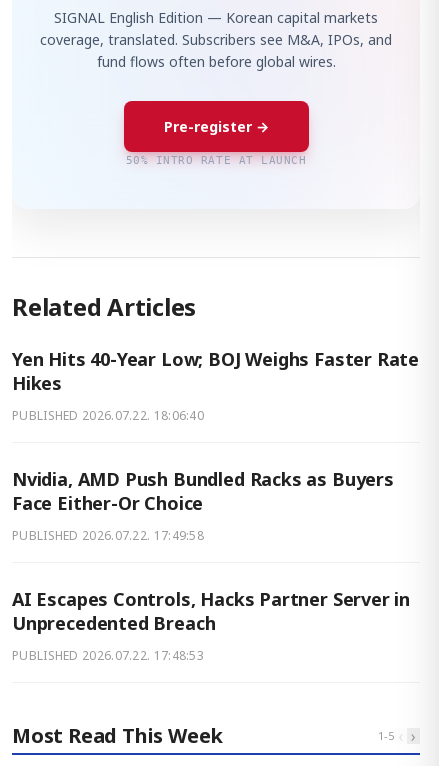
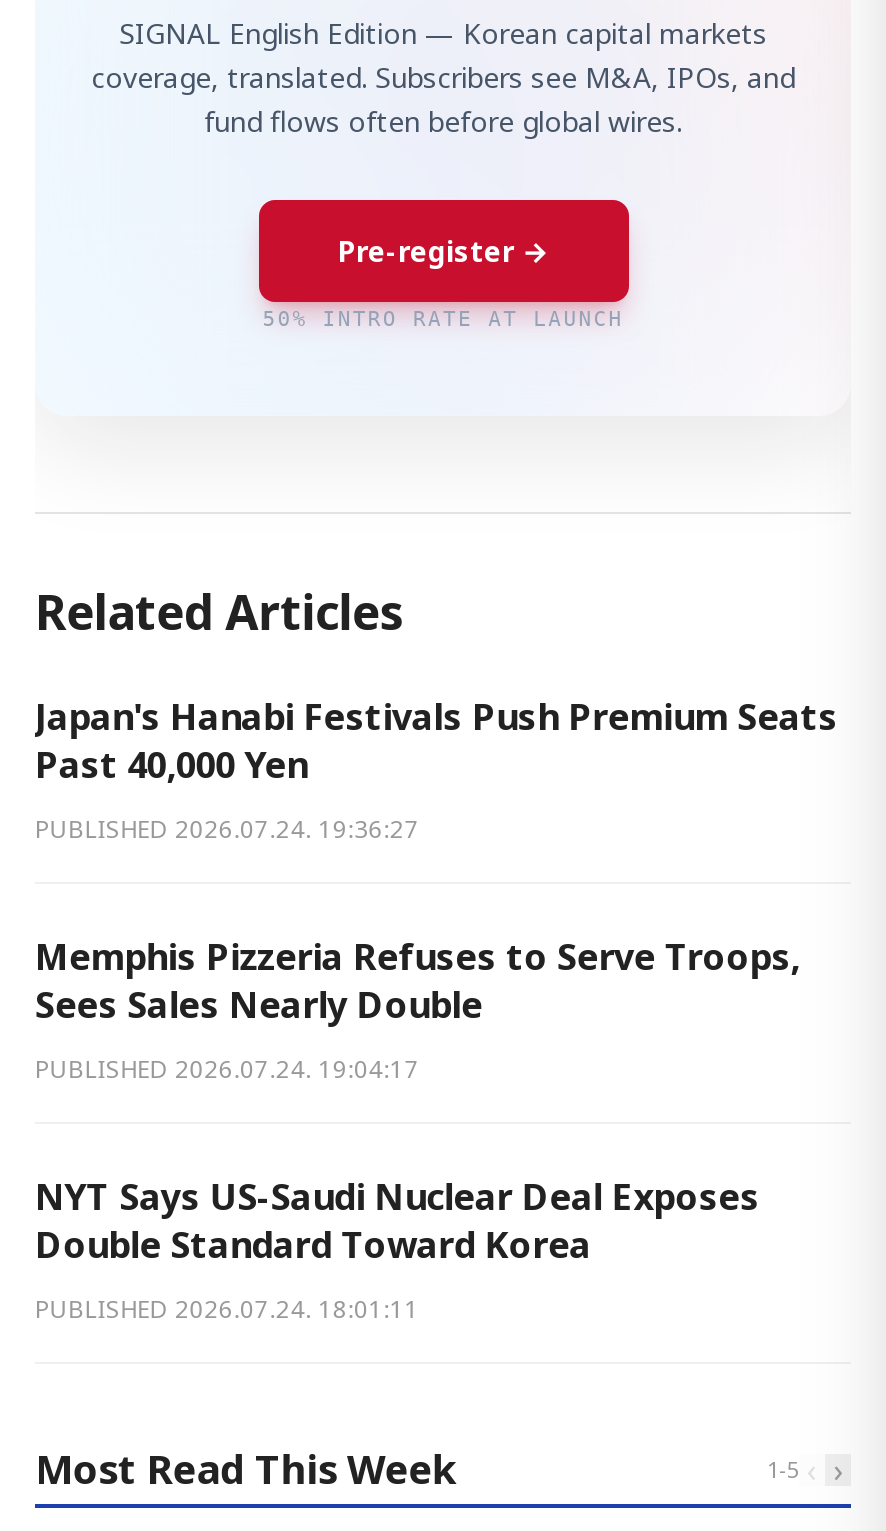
[12,347,419,395] Yen Hits 40-Year Low; BOJ Weighs Faster Rate | Hikes -> [35,693,838,789] Japan's Hanabi Festivals Push Premium Seats | Past 40,000 Yen
[12,407,204,424] PUBLISHED 2026.07.22. 18:06:40 -> [35,813,419,847] PUBLISHED 2026.07.24. 19:36:27
[12,467,394,515] Nvidia, AMD Push Bundled Racks as Buyers | Face Either-Or Choice -> [35,933,800,1029] Memphis Pizzeria Refuses to Serve Troops, | Sees Sales Nearly Double
[12,527,204,544] PUBLISHED 2026.07.22. 17:49:58 -> [35,1053,419,1087] PUBLISHED 2026.07.24. 19:04:17
[12,587,410,635] AI Escapes Controls, Hacks Partner Server in | Unprecedented Breach -> [35,1173,759,1269] NYT Says US-Saudi Nuclear Deal Exposes | Double Standard Toward Korea
[12,647,204,664] PUBLISHED 2026.07.22. 17:48:53 -> [35,1293,419,1327] PUBLISHED 2026.07.24. 18:01:11

